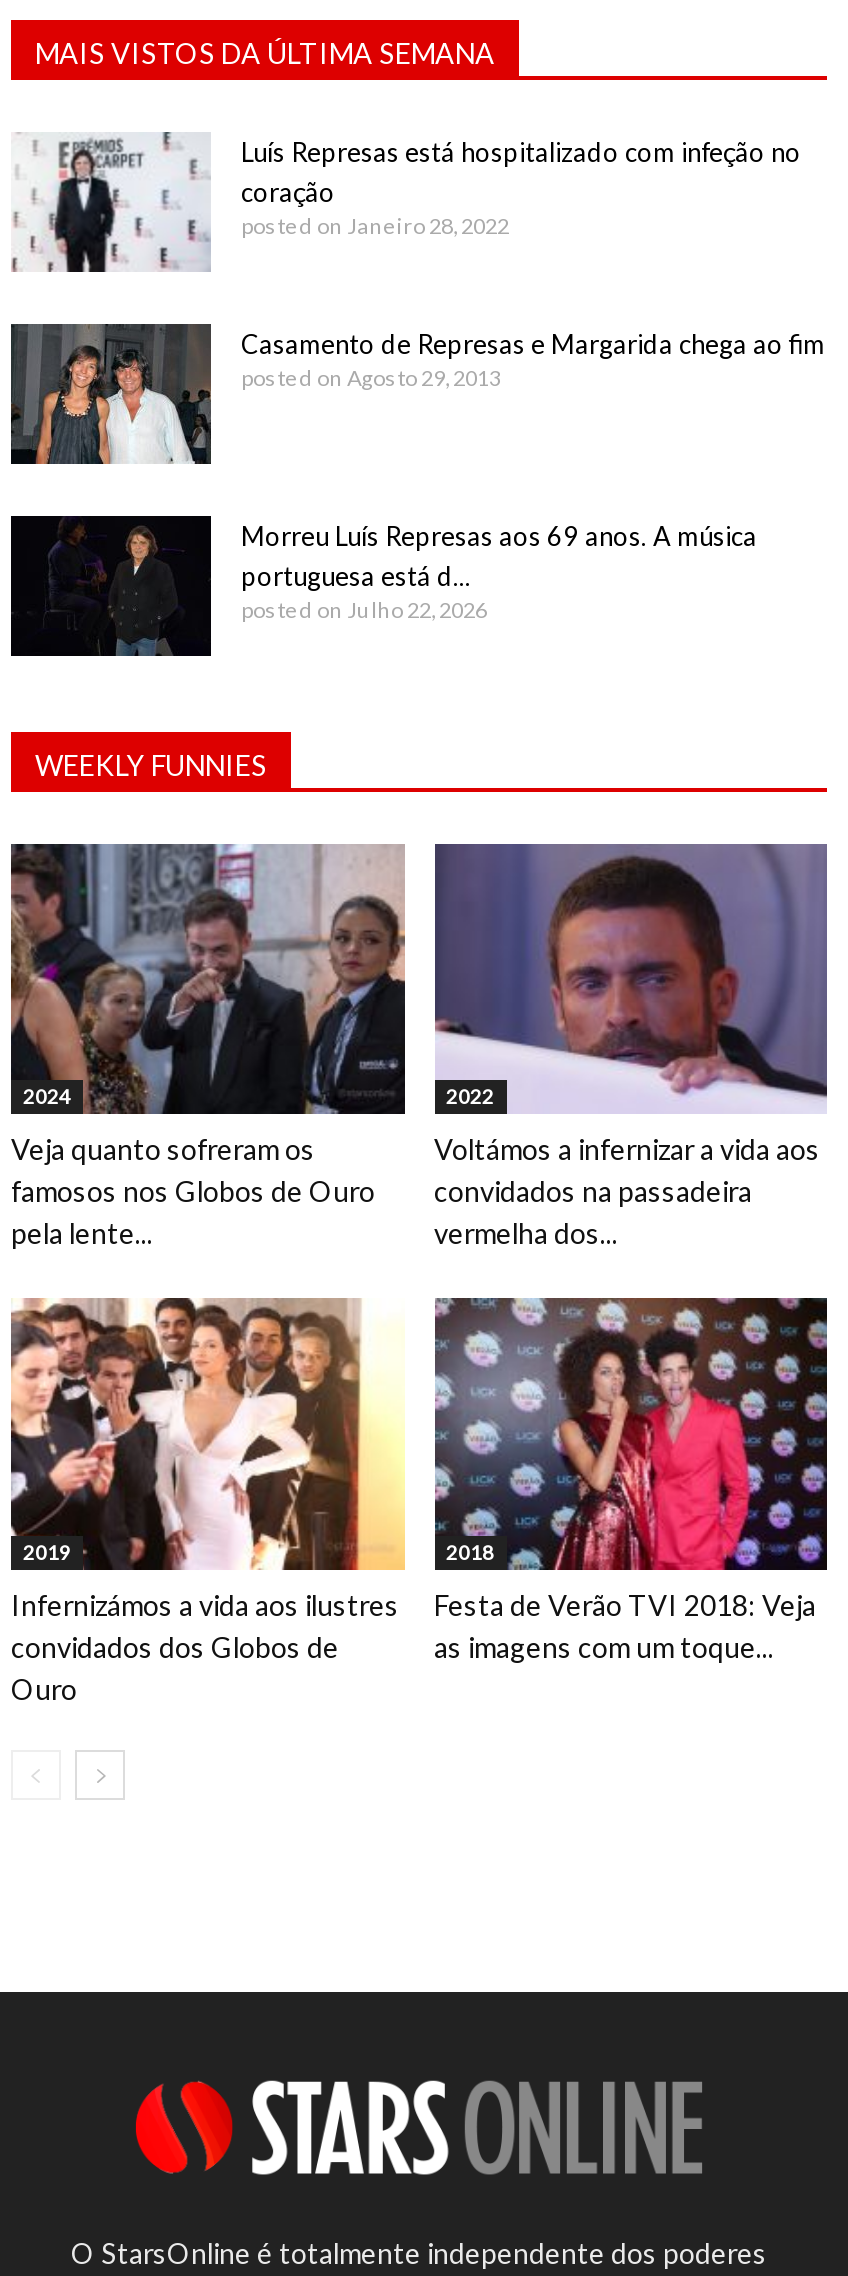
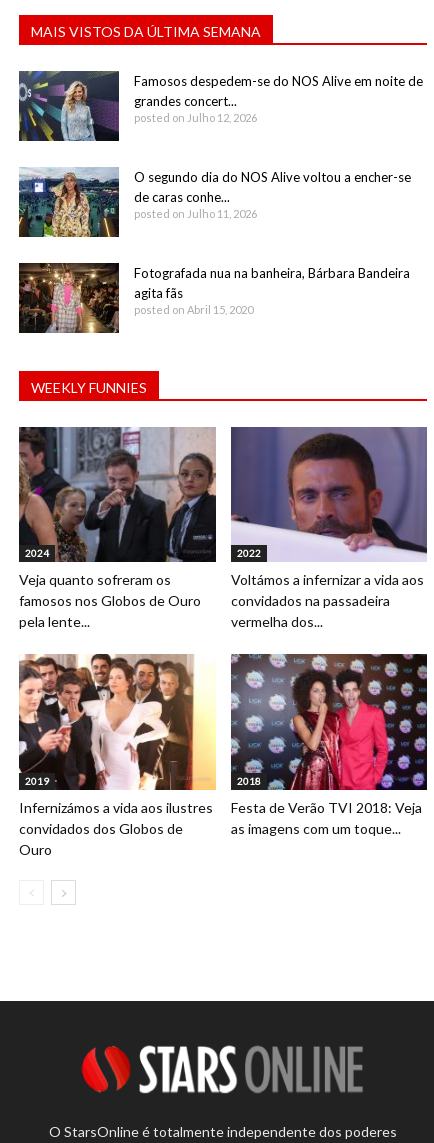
[11,132,801,274] [image] | Luís Represas está hospitalizado com infeção no | coração | posted on Janeiro 28, 2022 -> [18,70,423,142] [image] | Famosos despedem-se do NOS Alive em noite de | grandes concert... | posted on Julho 12, 2026
[9,322,825,466] [image] | Casamento de Represas e Margarida chega ao fim | posted on Agosto 29, 2013 -> [18,167,411,238] [image] | O segundo dia do NOS Alive voltou a encher-se | de caras conhe... | posted on Julho 11, 2026
[11,516,757,658] [image] | Morreu Luís Represas aos 69 anos. A música | portuguesa está d... | posted on Julho 22, 2026 -> [19,263,410,334] [image] | Fotografada nua na banheira, Bárbara Bandeira | agita fãs | posted on Abril 15, 2020

